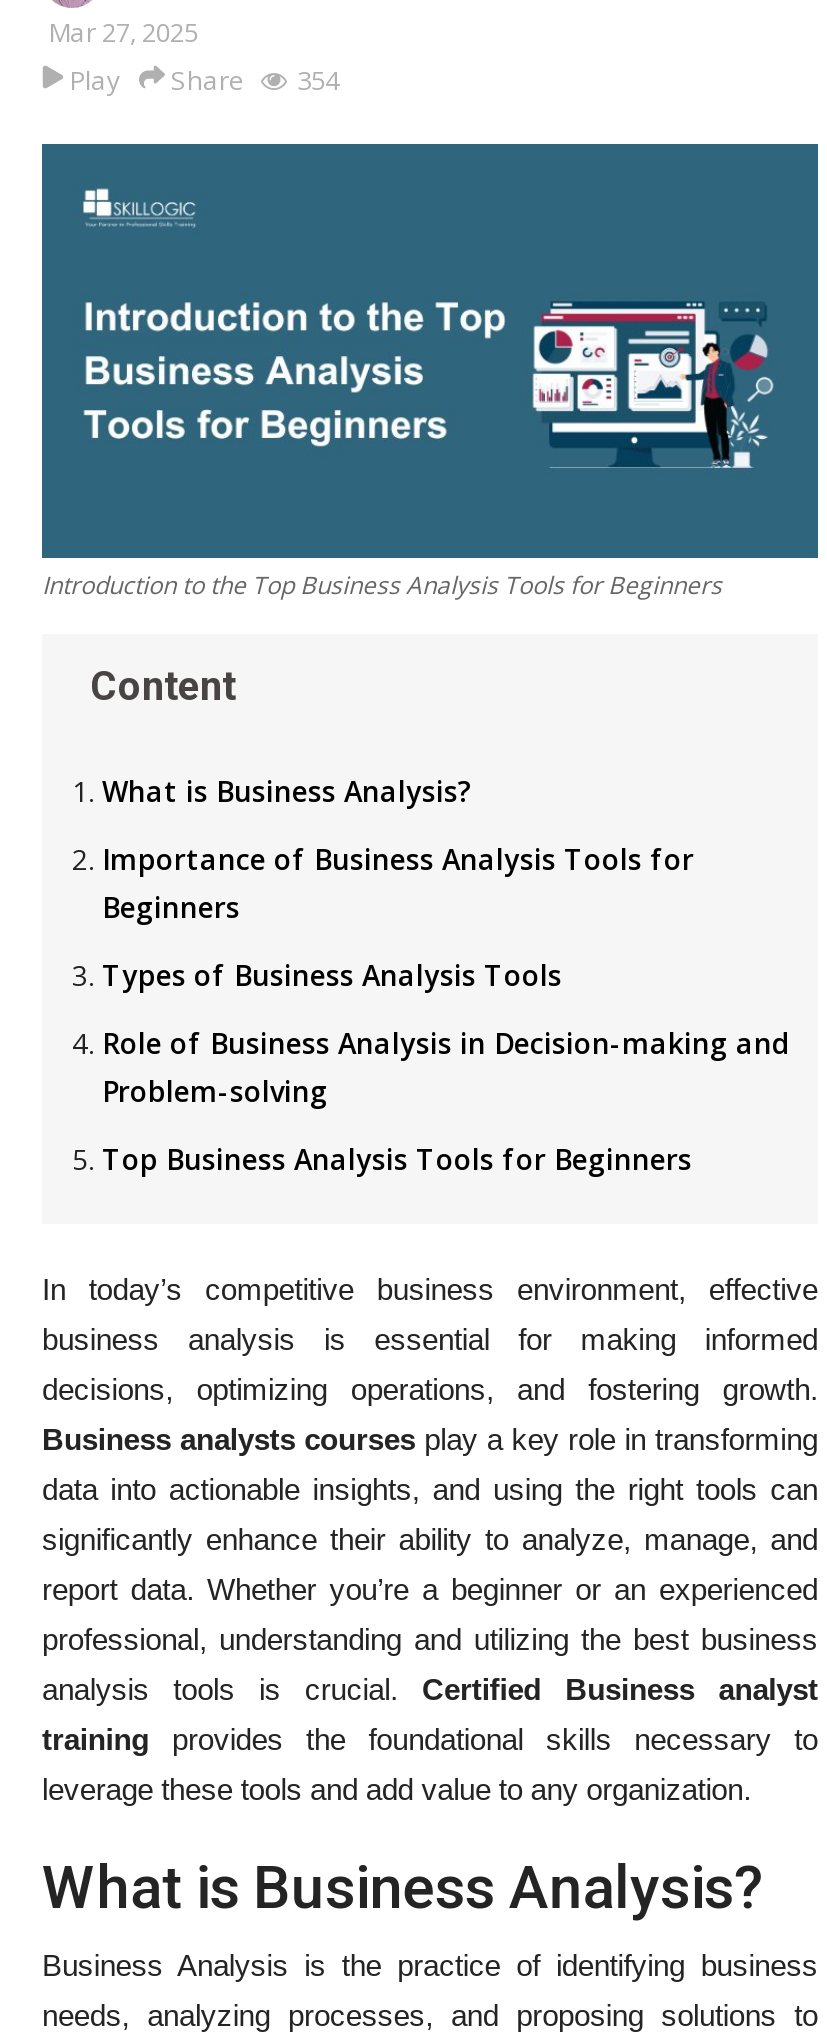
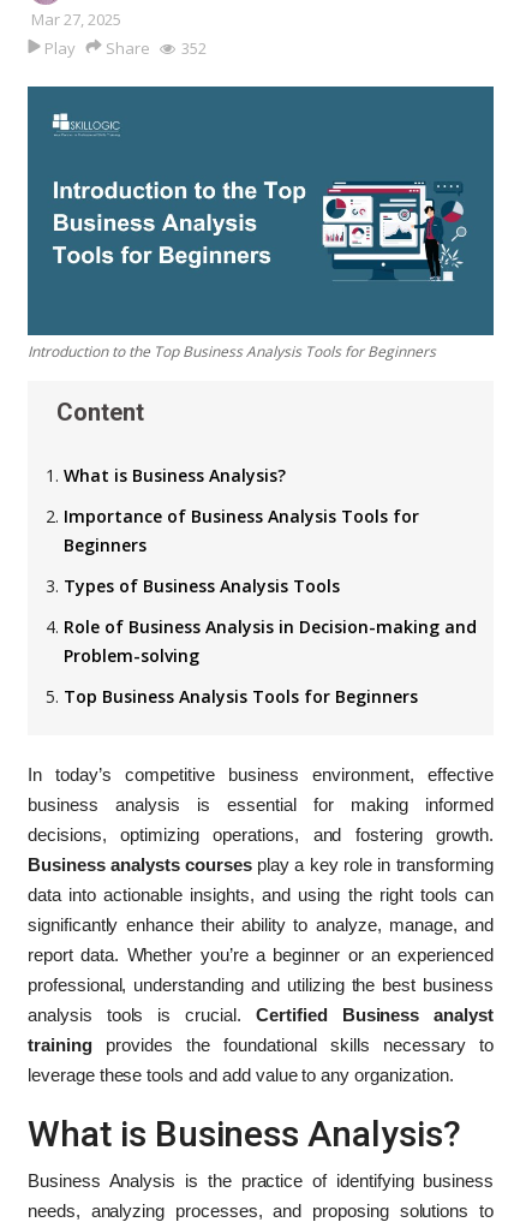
[63,62,339,98] Play Share 354 -> [40,37,206,59] Play Share 352

